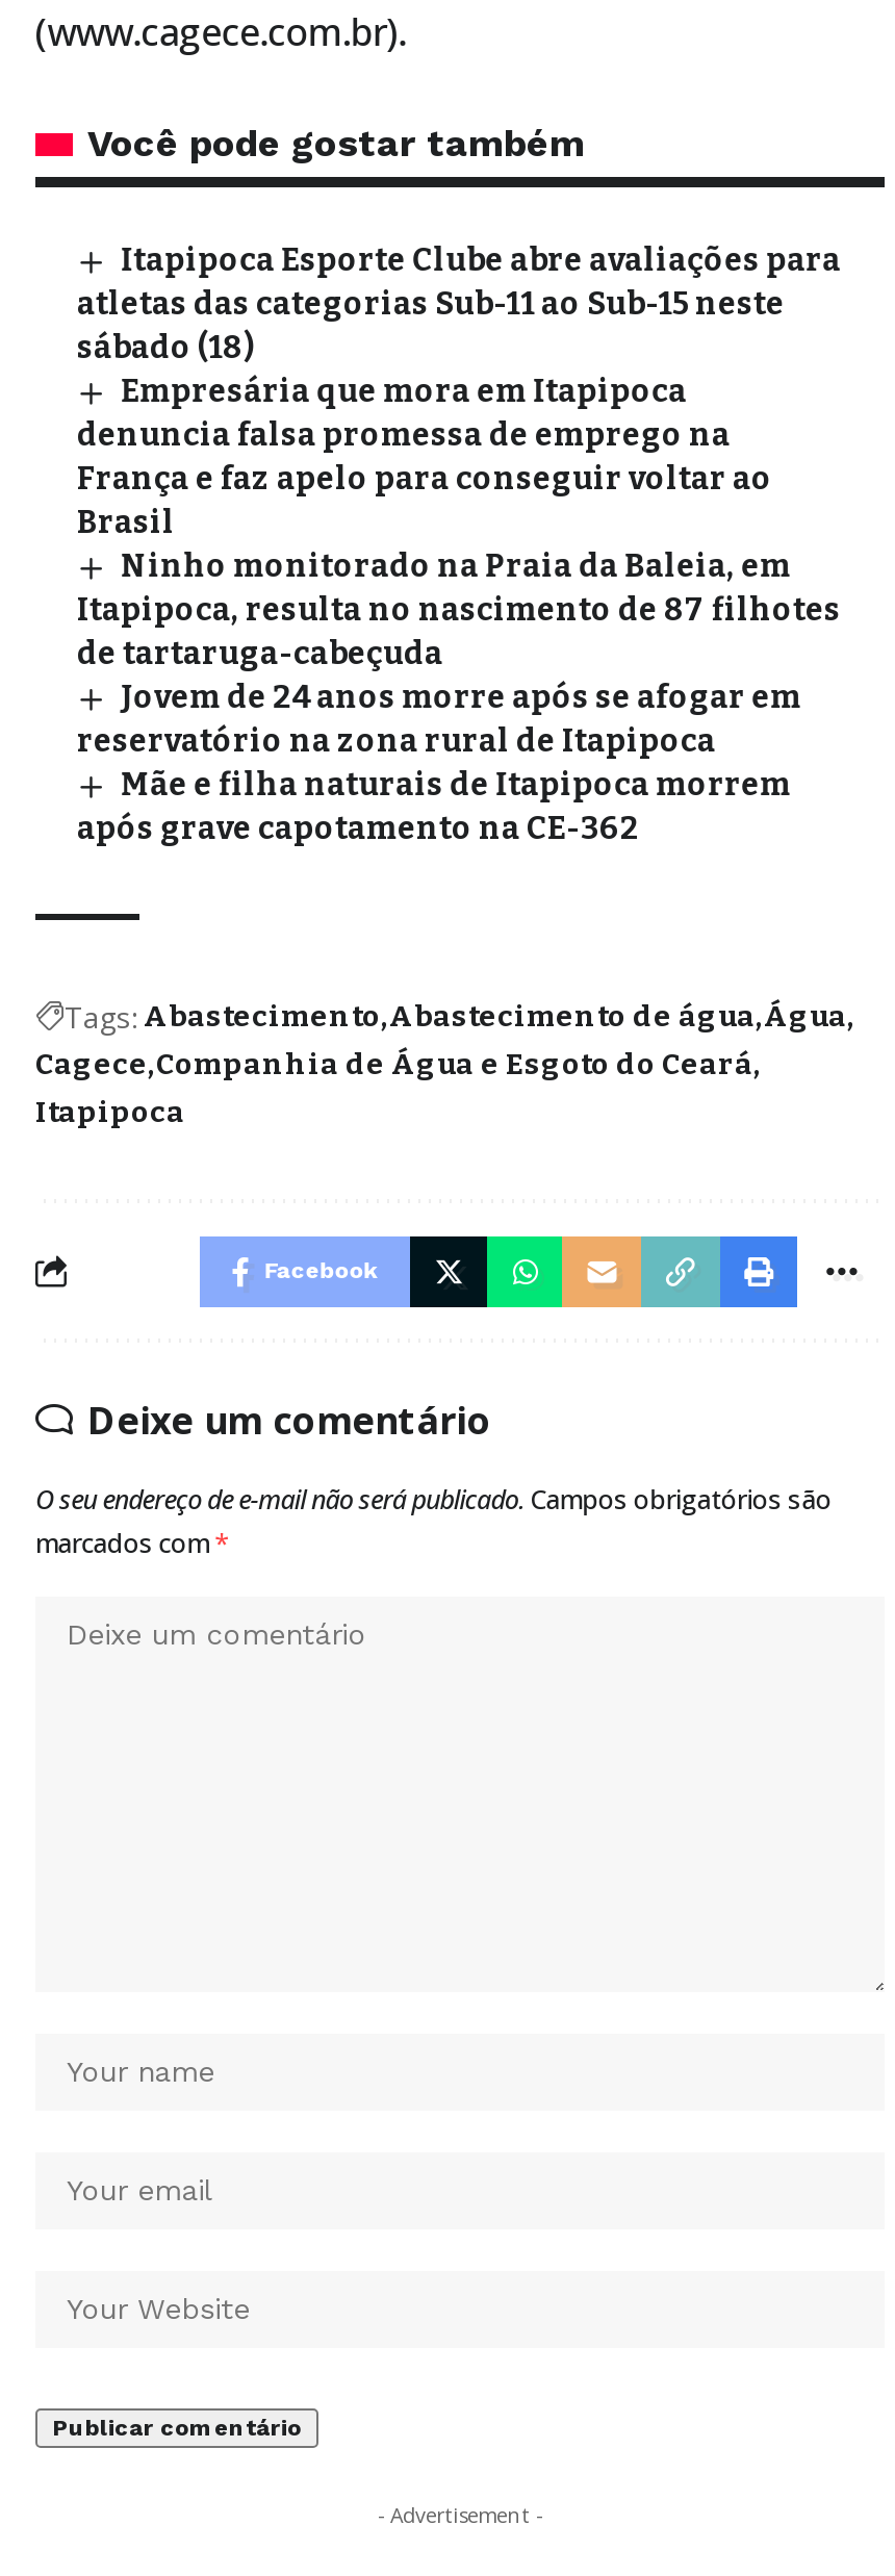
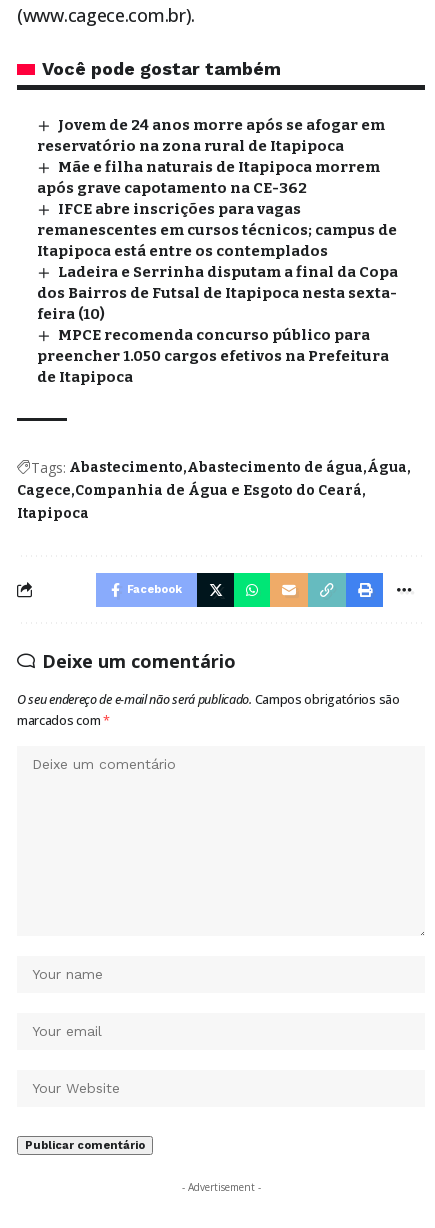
[77,241,841,672] Itapipoca Esporte Clube abre avaliações para | atletas das categorias Sub-11 ao Sub-15 neste | sábado (18) | Empresária que mora em Itapipoca | denuncia falsa promessa de emprego na | França e faz apelo para conseguir voltar ao | Brasil | Ninho monitorado na Praia da Baleia, em | Itapipoca, resulta no nascimento de 87 filhotes | de tartaruga-cabeçuda -> none
moved [77,678,802,847] -> [37,116,385,197]: Jovem de 24 anos morre após se afogar em | reservatório na zona rural de Itapipoca | Mãe e filha naturais de Itapipoca morrem | após grave capotamento na CE-362
none -> [37,200,398,386] IFCE abre inscrições para vagas | remanescentes em cursos técnicos; campus de | Itapipoca está entre os contemplados | Ladeira e Serrinha disputam a final da Copa | dos Bairros de Futsal de Itapipoca nesta sexta- | feira (10) | MPCE recomenda concurso público para | preencher 1.050 cargos efetivos na Prefeitura | de Itapipoca

